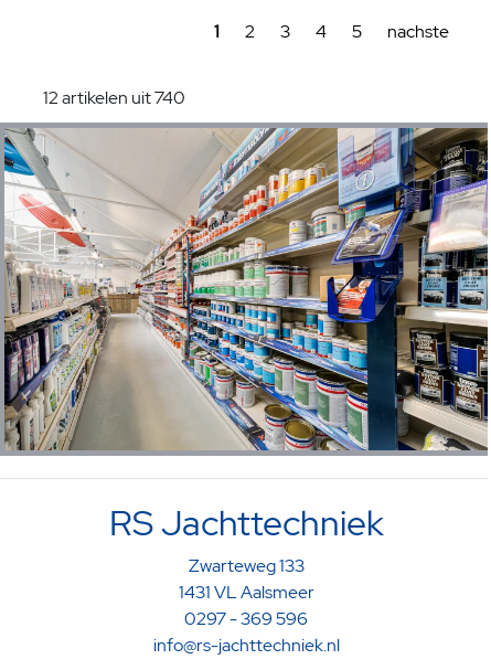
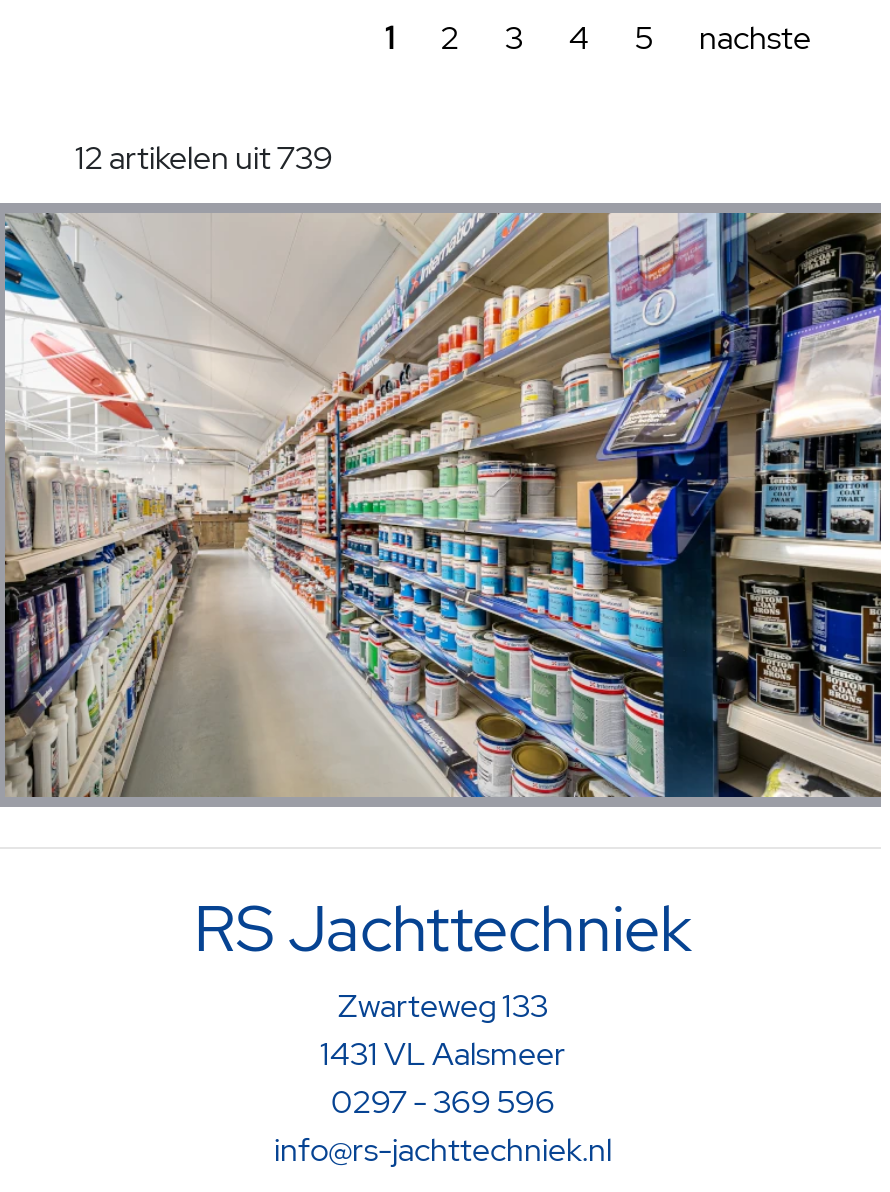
[43,86,185,109] 12 artikelen uit 740 -> [75,137,333,179] 12 artikelen uit 739

